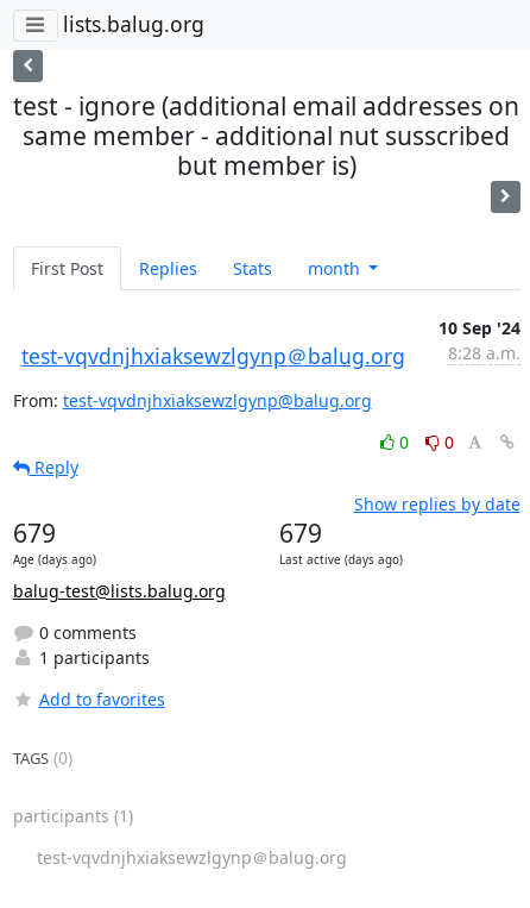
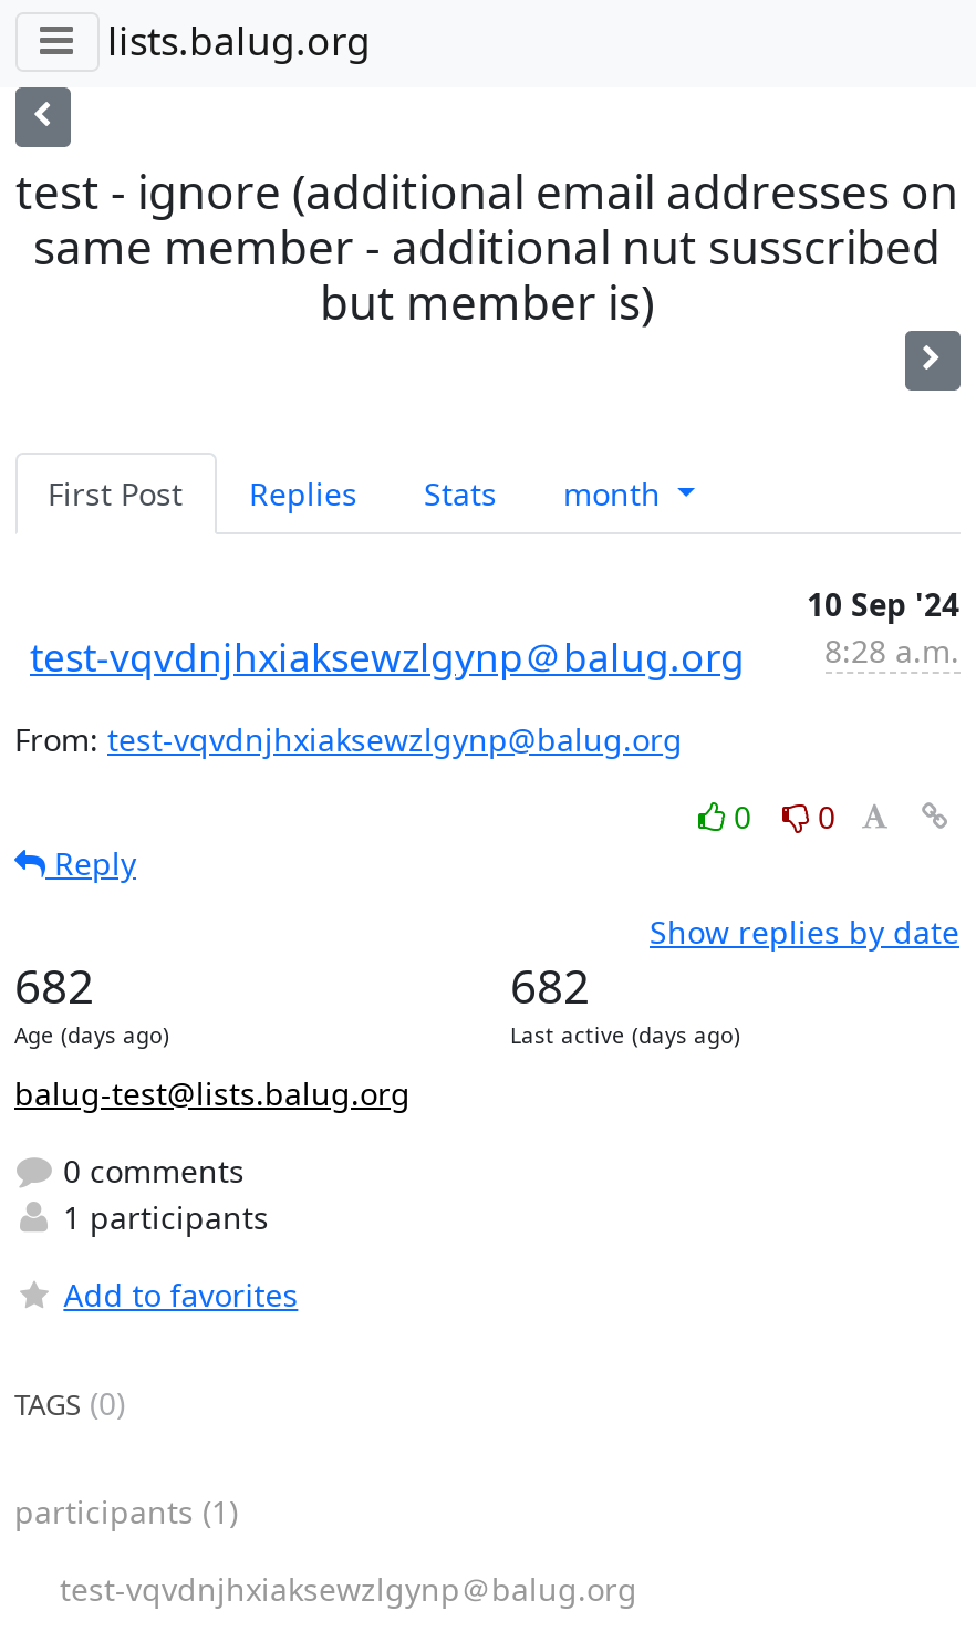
[12,516,55,549] 679 -> [14,954,94,1016] 682
[279,516,321,549] 679 -> [510,954,590,1016] 682

